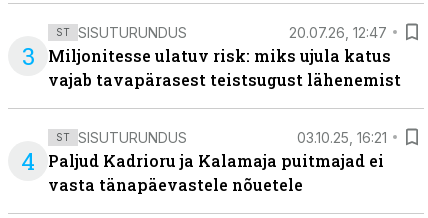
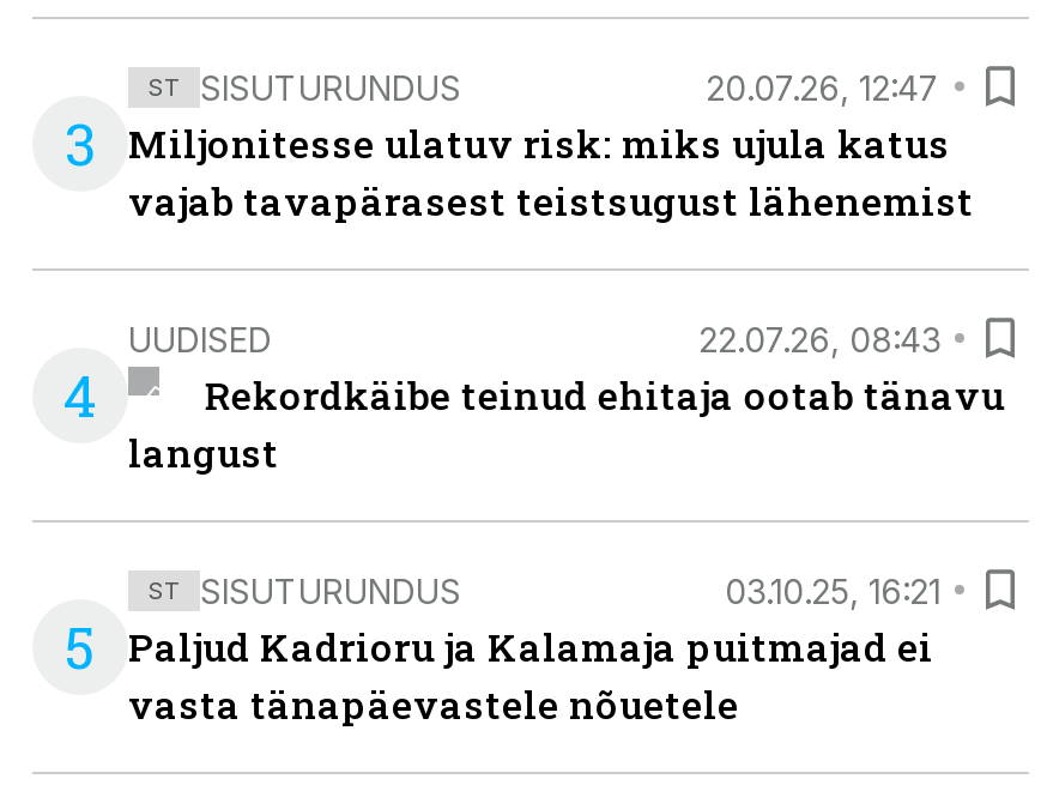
none -> [65,318,1005,686] UUDISED | 22.07.26, 08:43 | Rekordkäibe teinud ehitaja ootab tänavu | langust | 5

